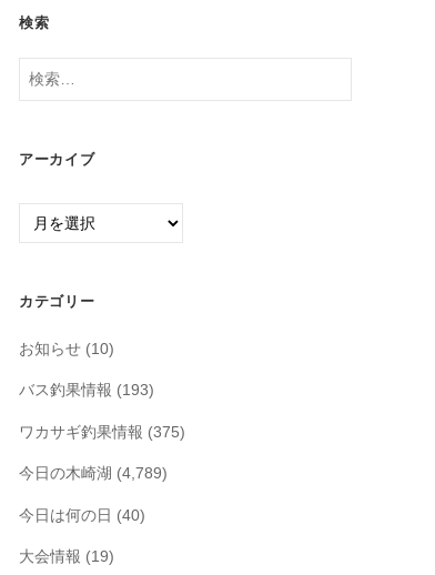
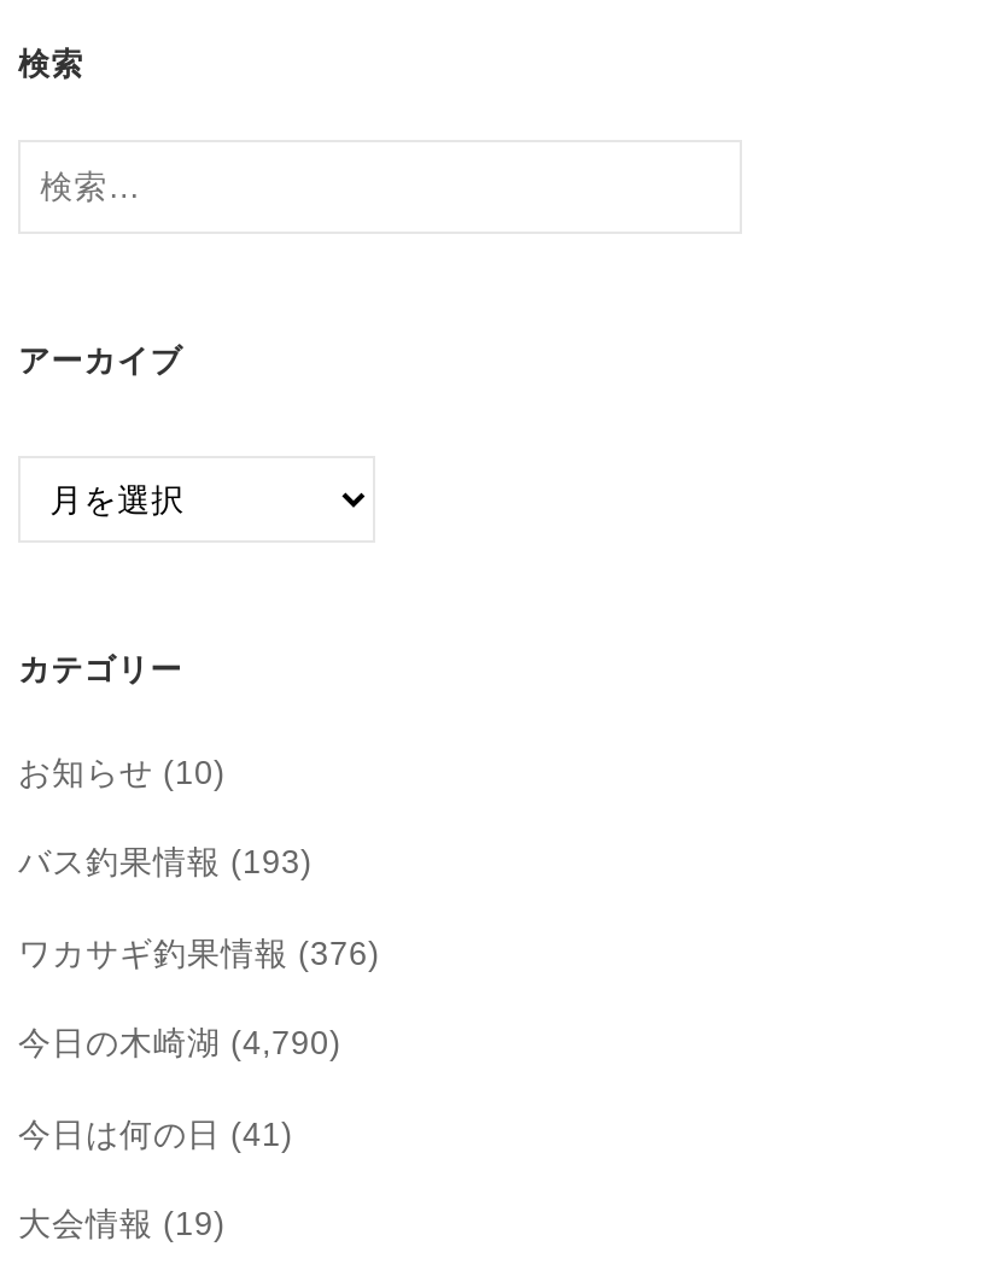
[19,424,185,440] ワカサギ釣果情報(375) -> [18,935,380,972] ワカサギ釣果情報(376)
[19,465,168,482] 今日の木崎湖(4,789) -> [18,1026,341,1062] 今日の木崎湖(4,790)
[19,507,145,524] 今日は何の日(40) -> [18,1116,293,1153] 今日は何の日(41)

